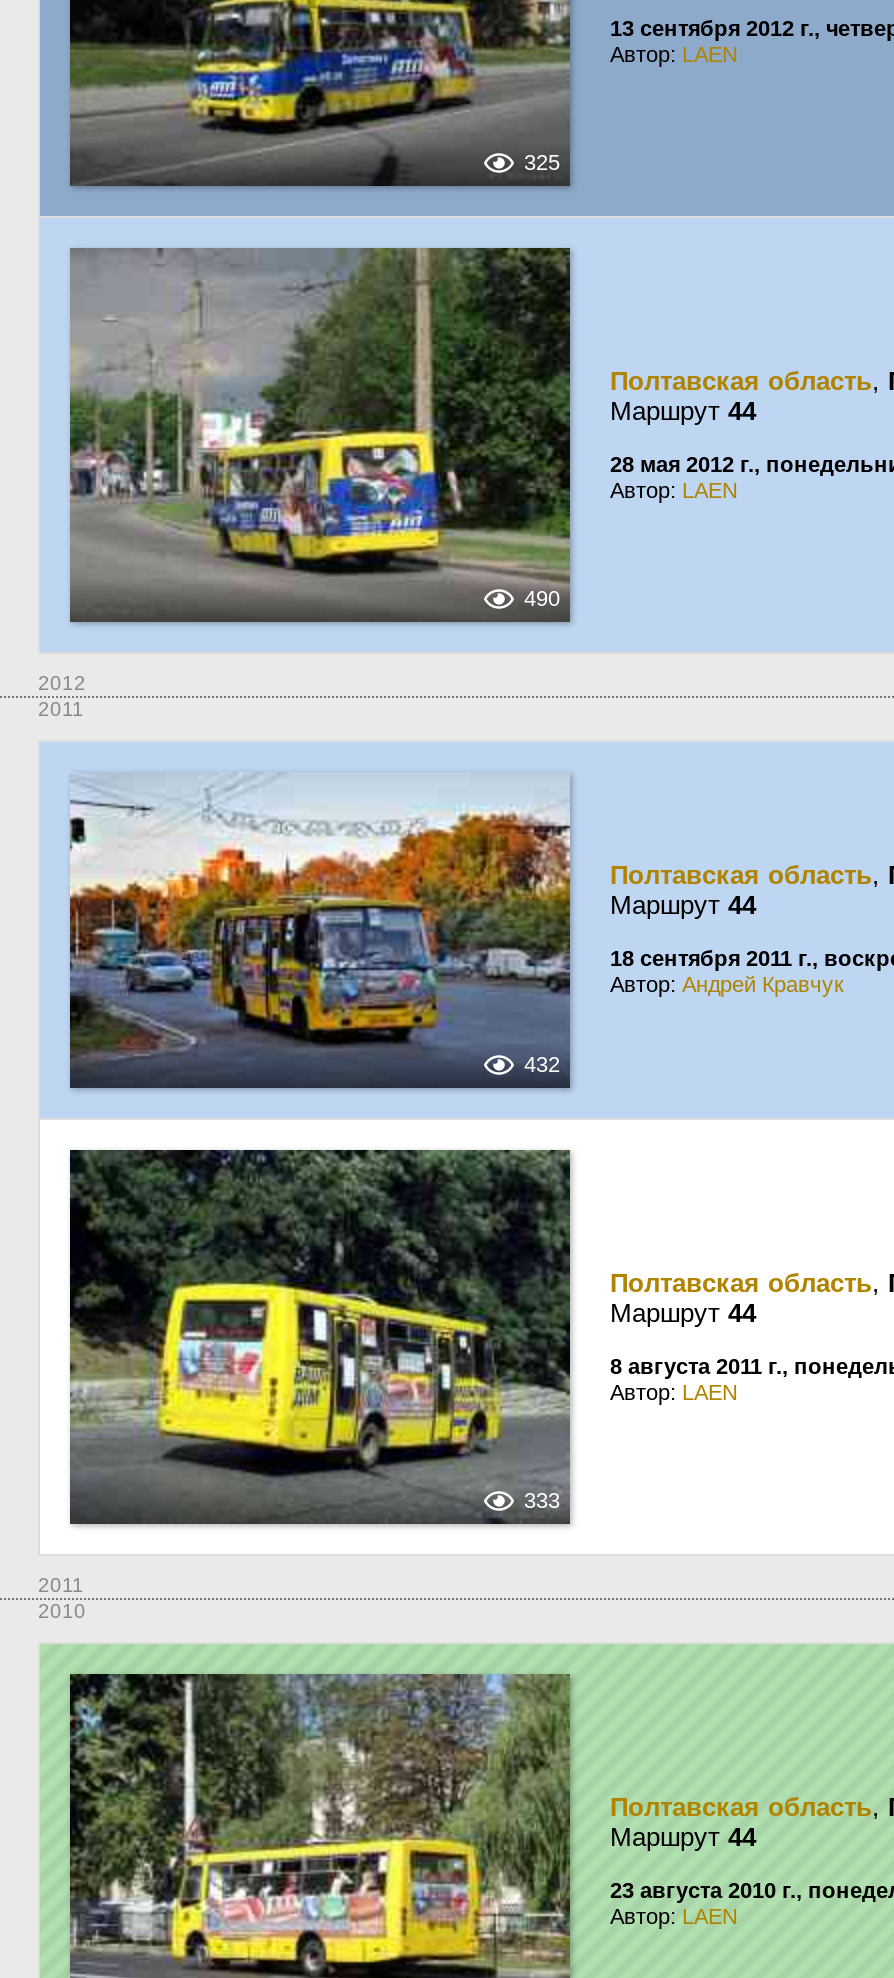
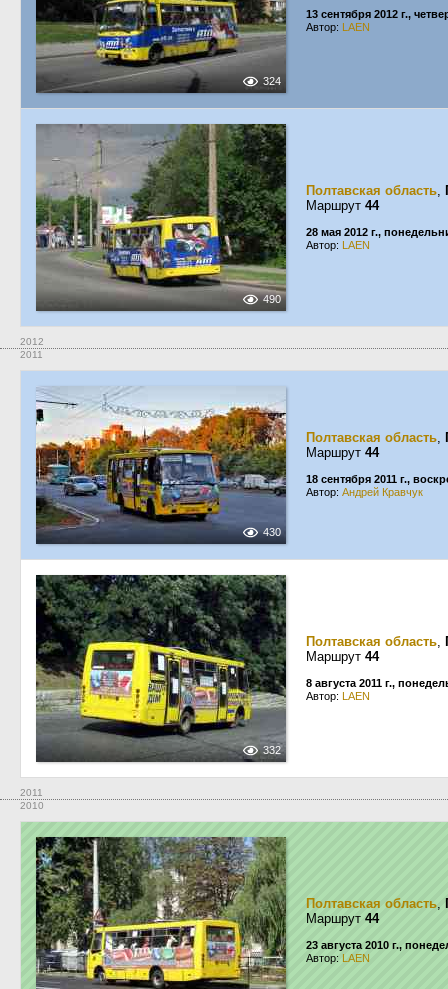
[524,150,560,174] 325 -> [263,75,281,87] 324
[524,1052,560,1076] 432 -> [263,526,281,538] 430
[524,1488,560,1512] 333 -> [263,744,281,756] 332

